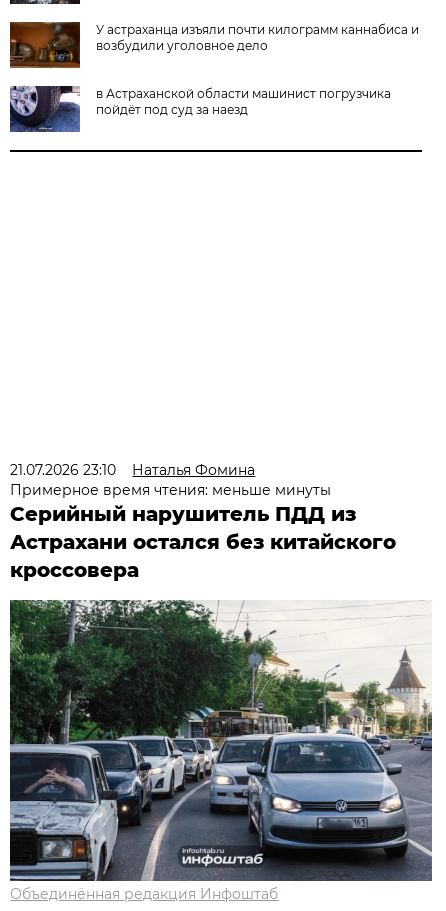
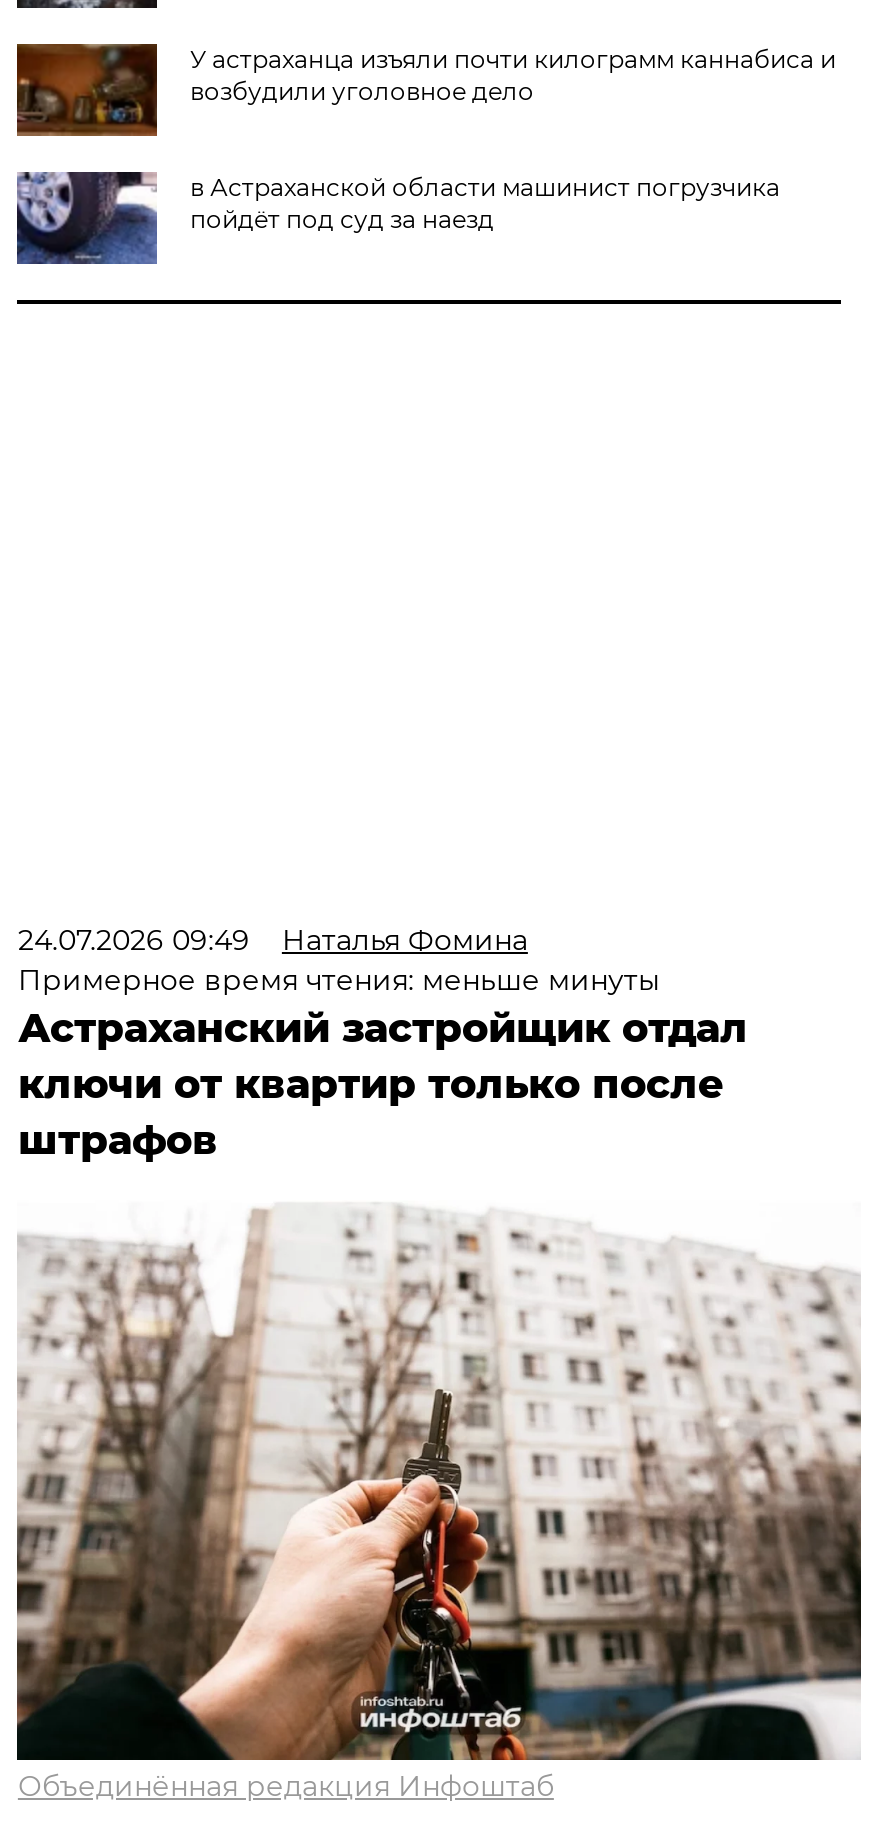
[10,461,255,479] 21.07.2026 23:10 Наталья Фомина -> [18,922,528,958] 24.07.2026 09:49 Наталья Фомина
[10,502,396,582] Серийный нарушитель ПДД из | Астрахани остался без китайского | кроссовера -> [18,1004,748,1164] Астраханский застройщик отдал | ключи от квартир только после | штрафов
[9,599,433,882] [image] -> [15,1200,863,1764] [image]

